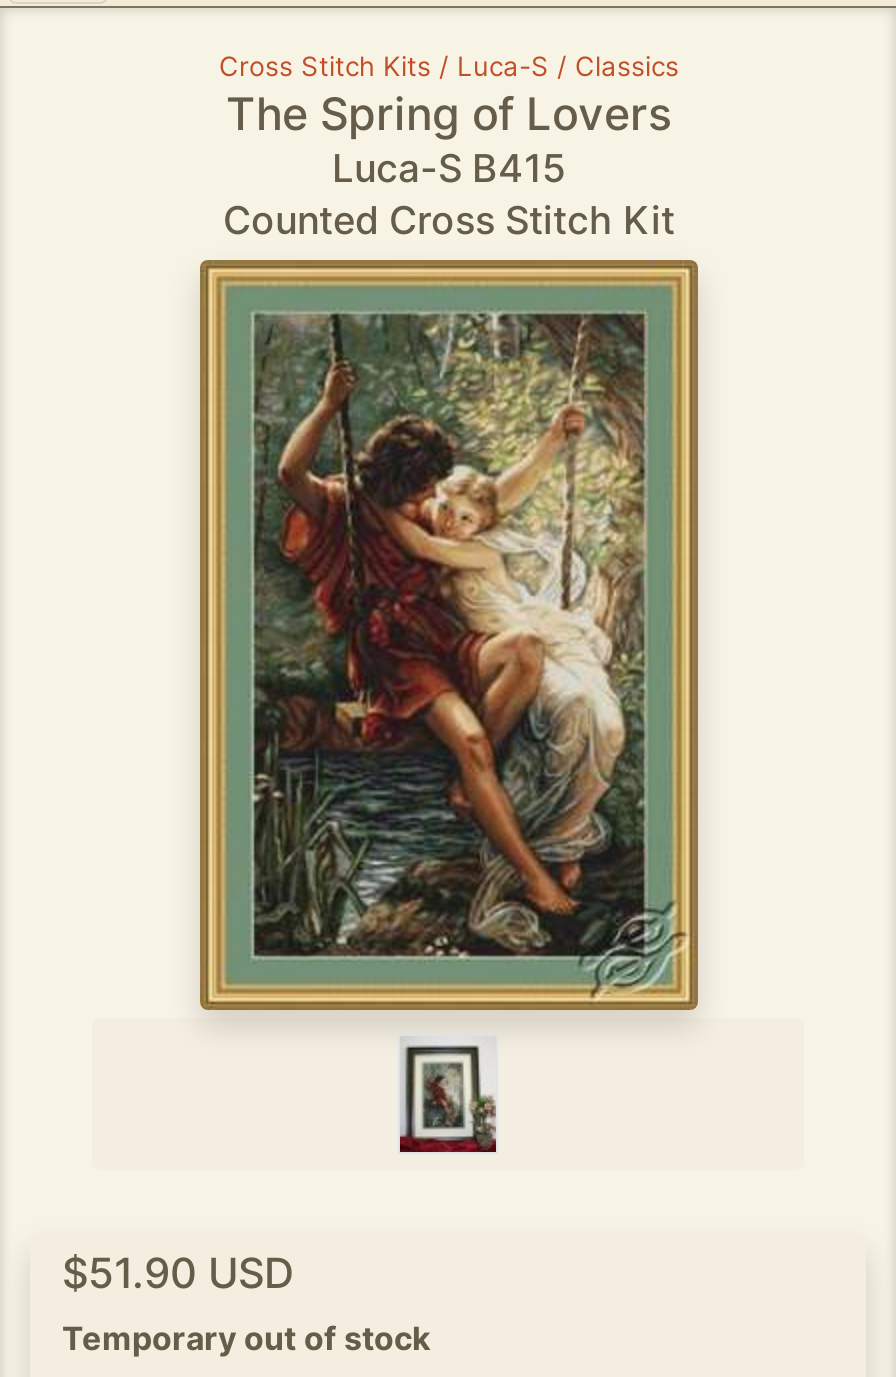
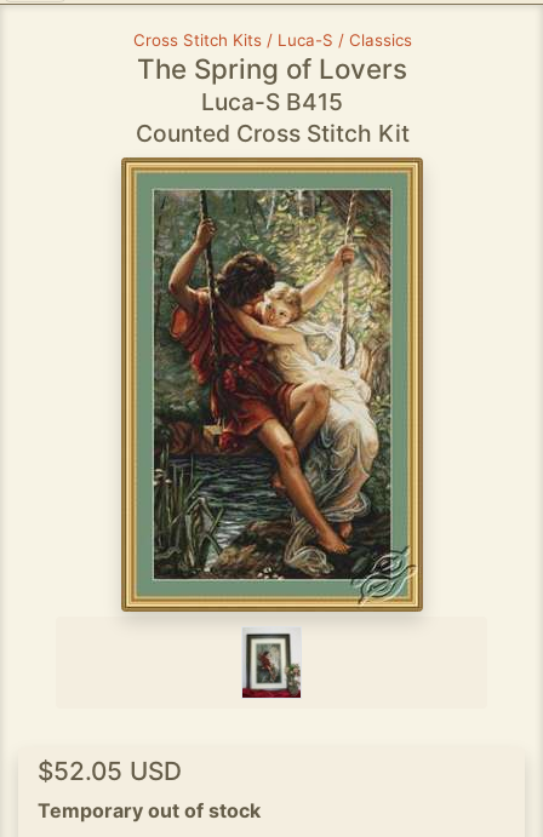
[62,1248,294,1298] $51.90 USD -> [38,756,182,786] $52.05 USD

